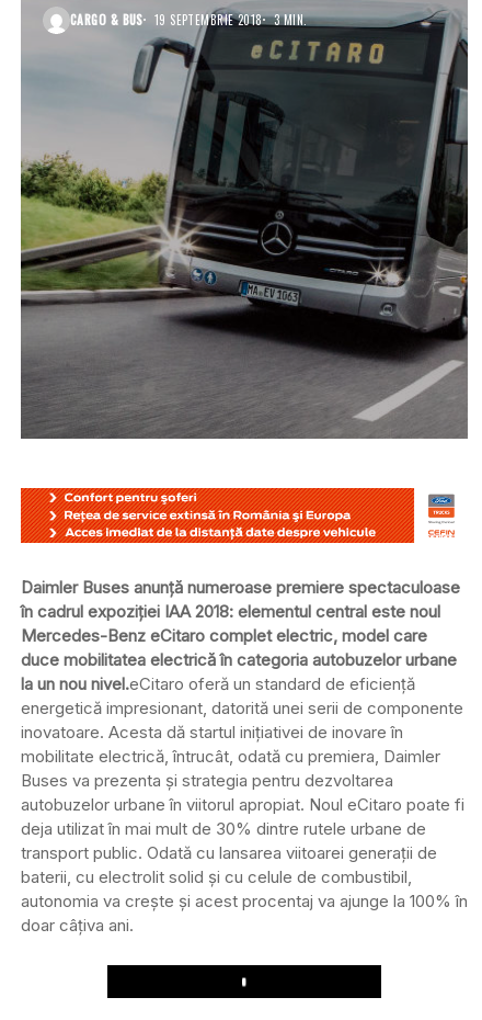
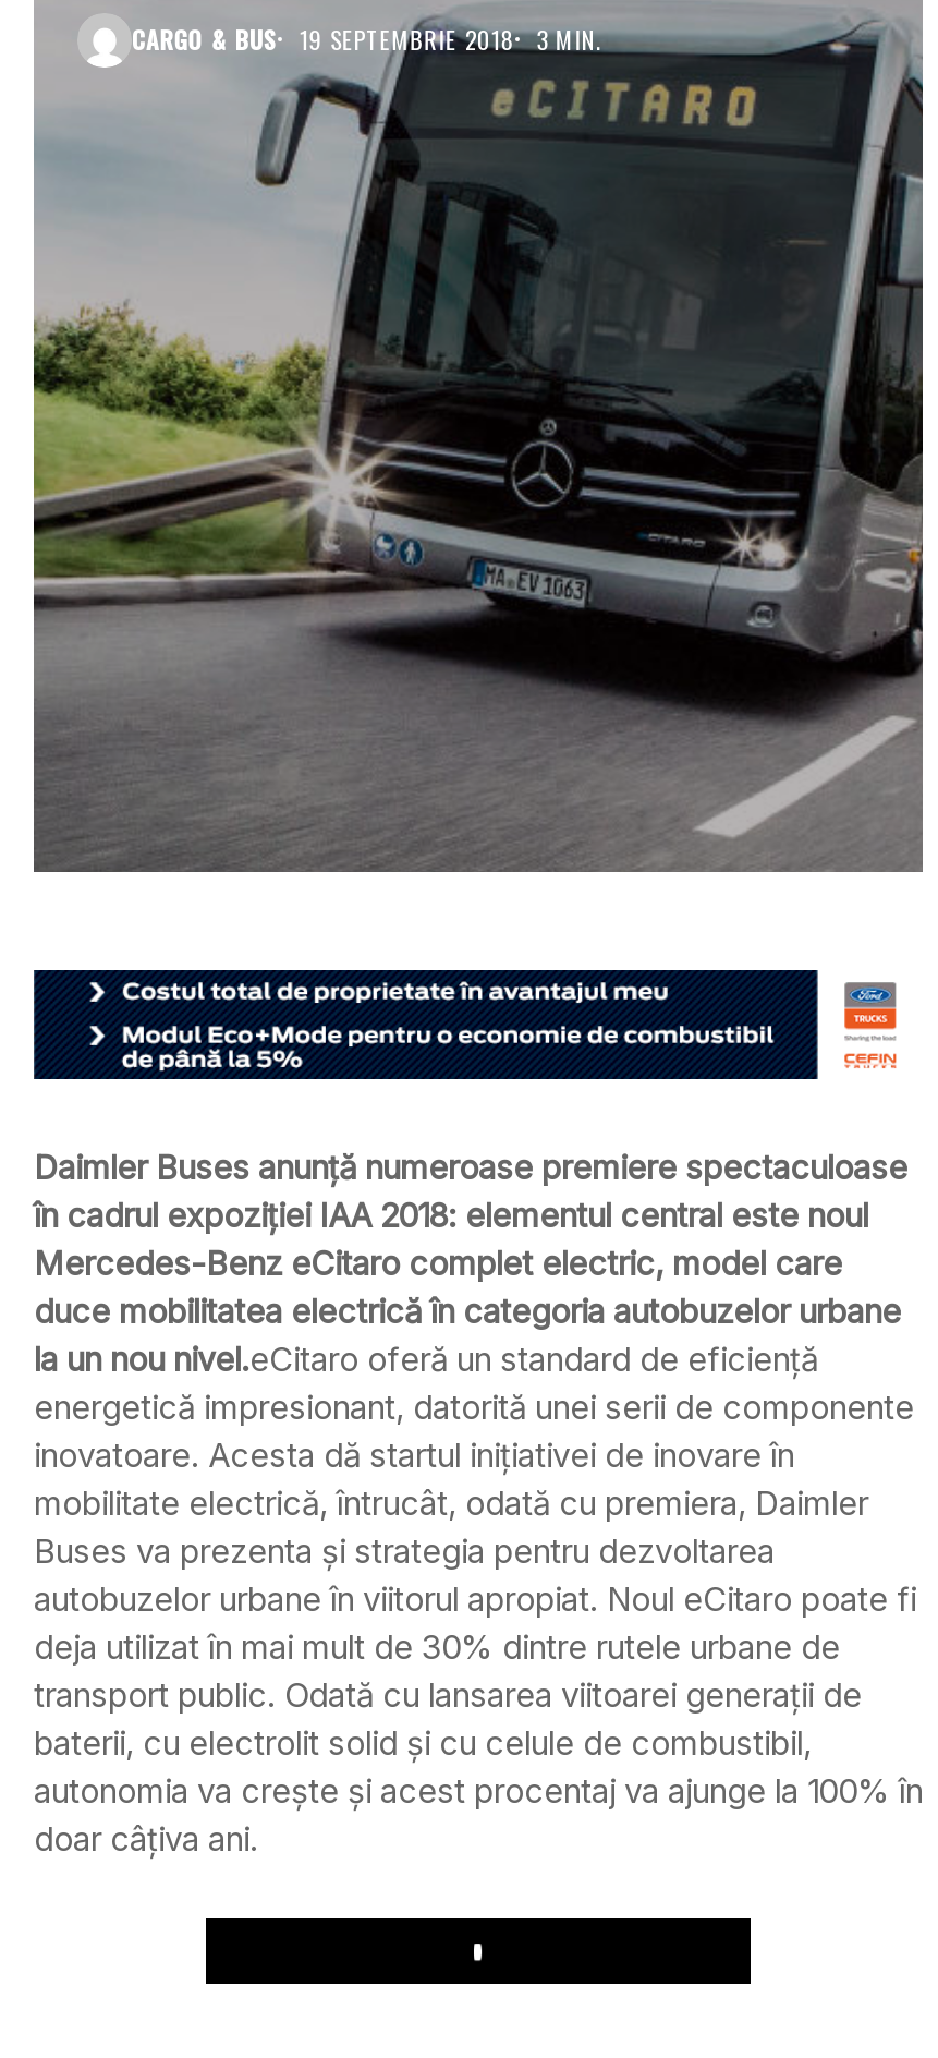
[20,487,415,544] [image] -> [32,968,820,1081] [image]

